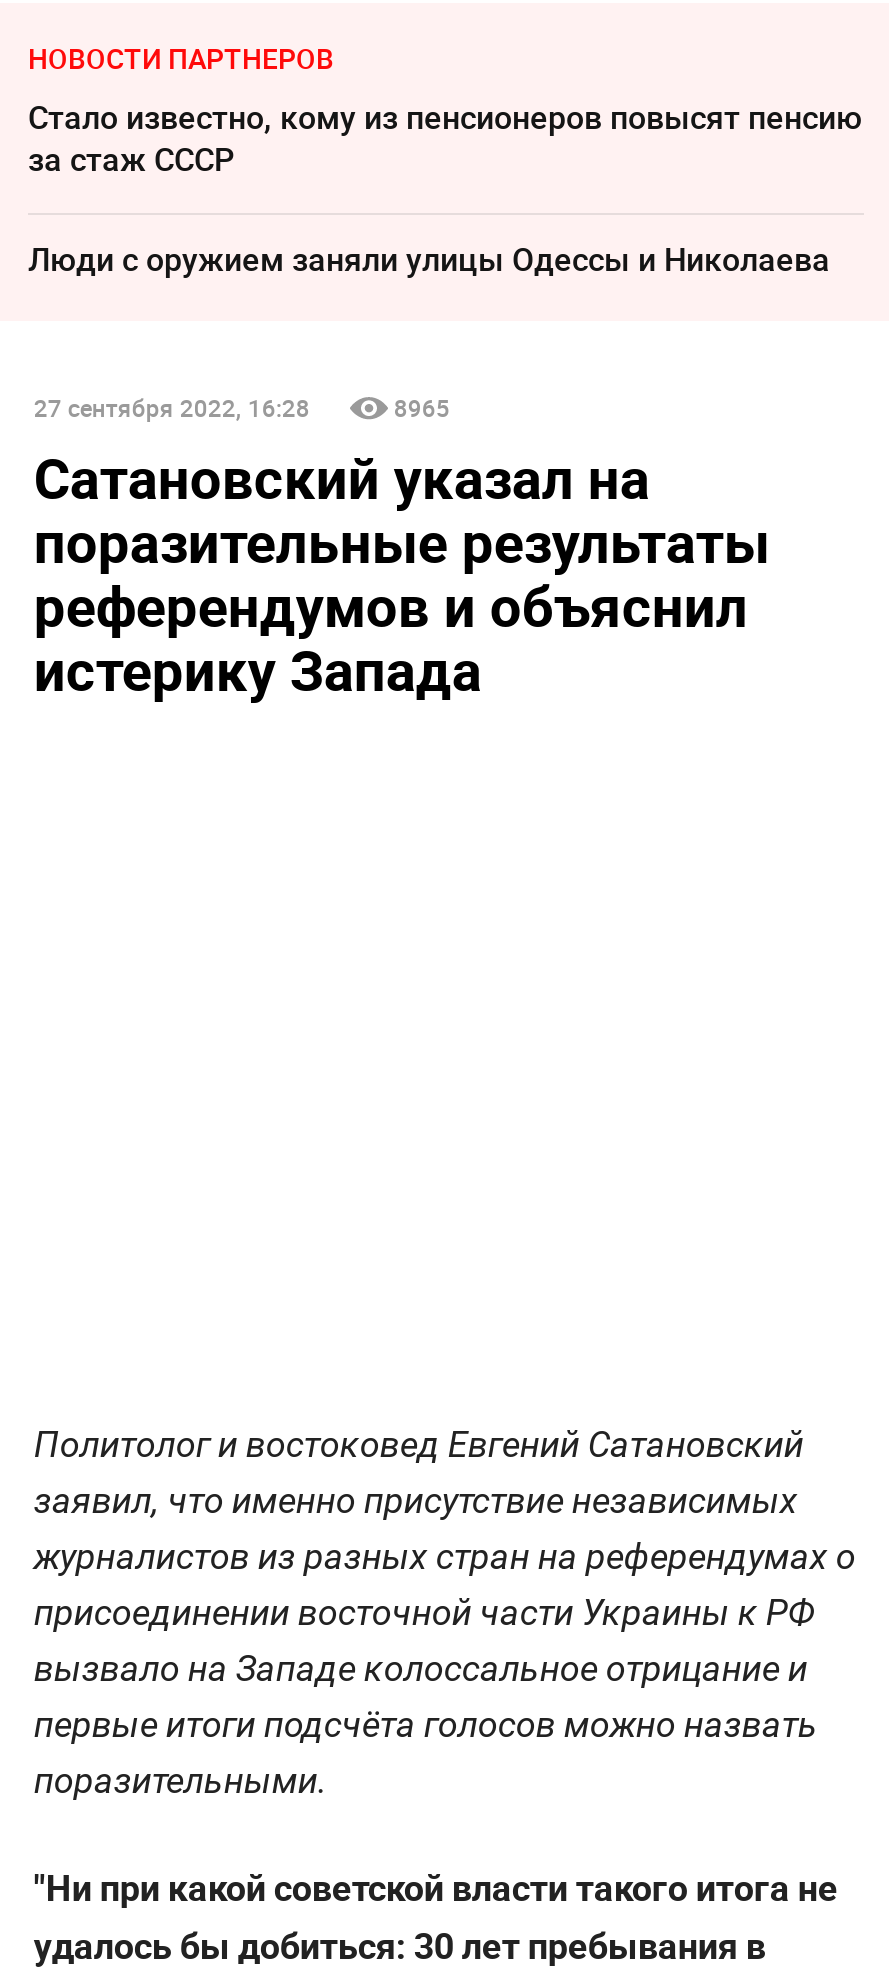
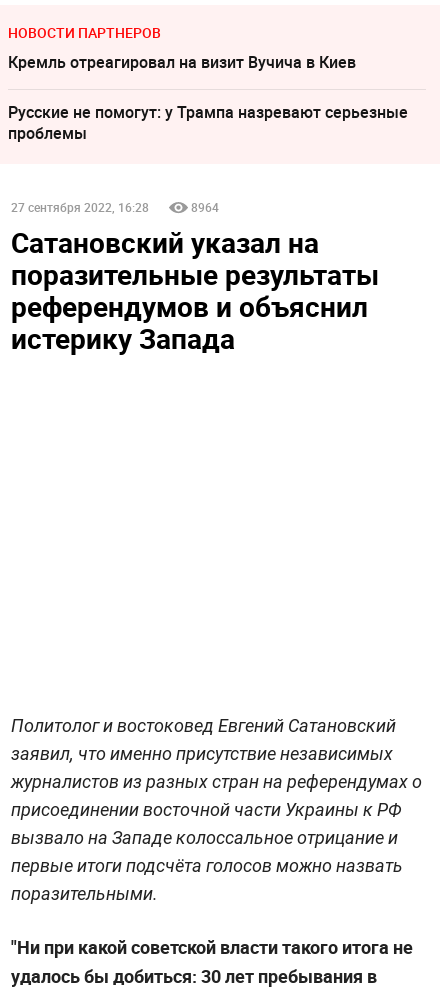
[28,96,862,182] Стало известно, кому из пенсионеров повысят пенсию | за стаж СССР -> [8,51,356,73] Кремль отреагировал на визит Вучича в Киев
[28,238,830,282] Люди с оружием заняли улицы Одессы и Николаева -> [8,101,408,144] Русские не помогут: у Трампа назревают серьезные | проблемы
[394,392,450,424] 8965 -> [191,199,219,215] 8964

